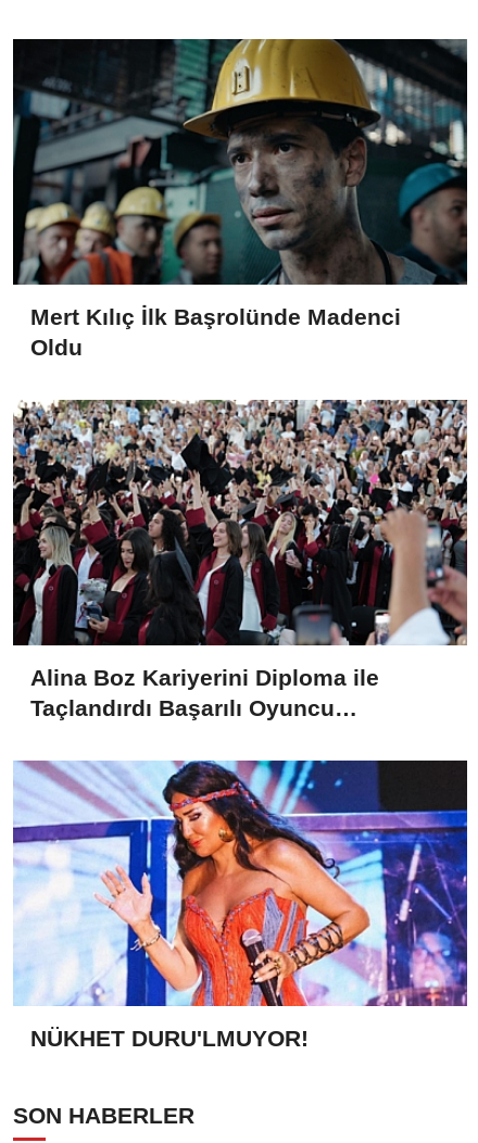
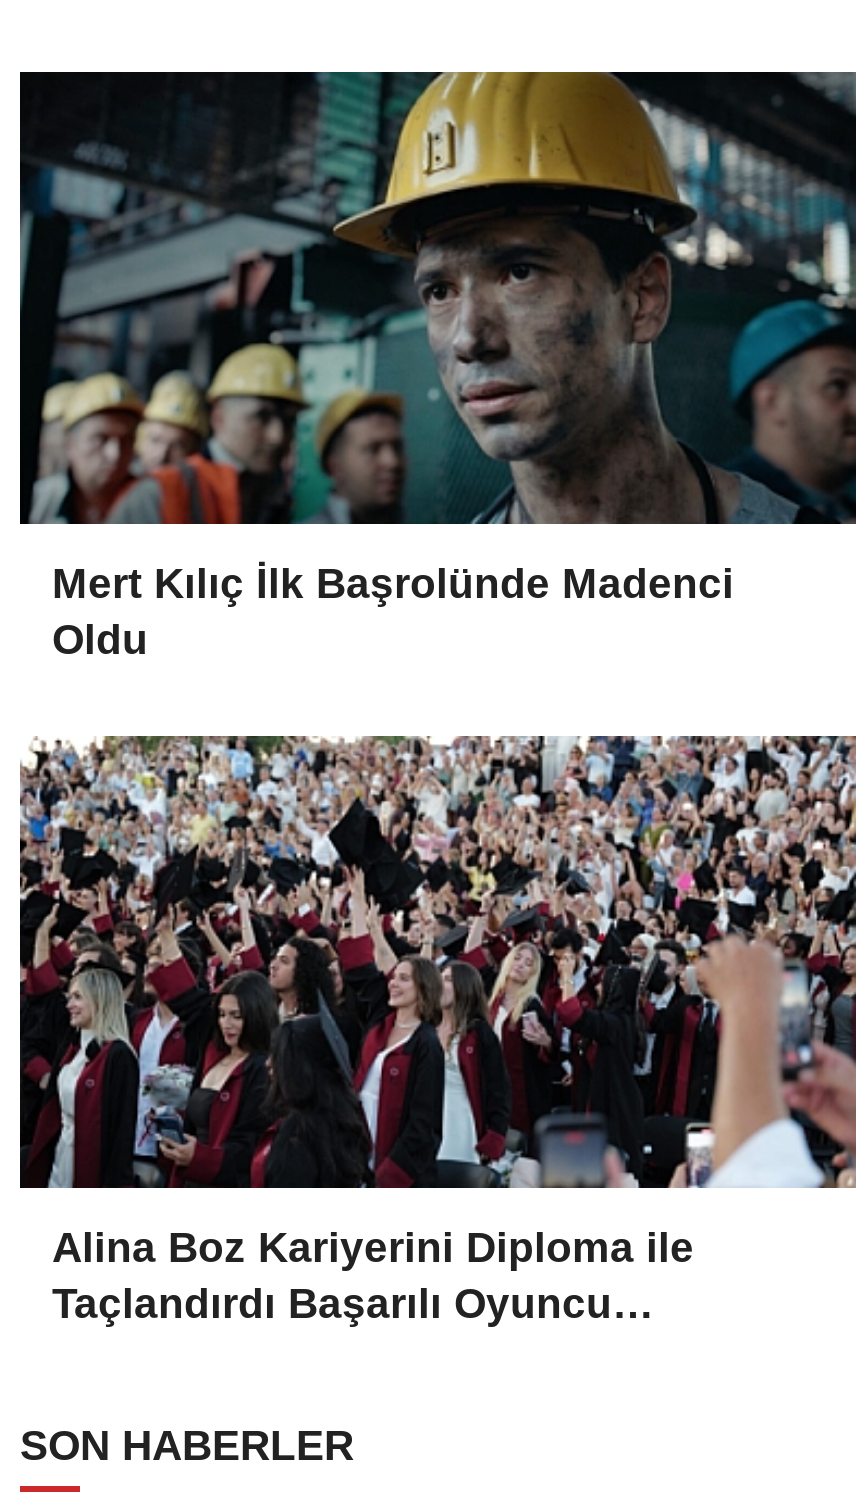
[12,759,468,1051] [image] | NÜKHET DURU'LMUYOR! -> none

